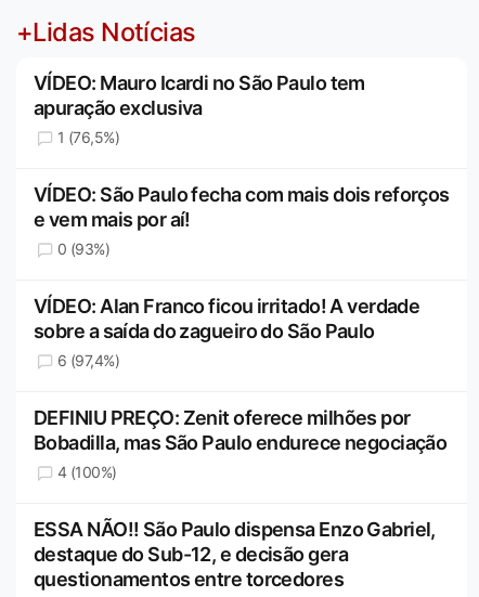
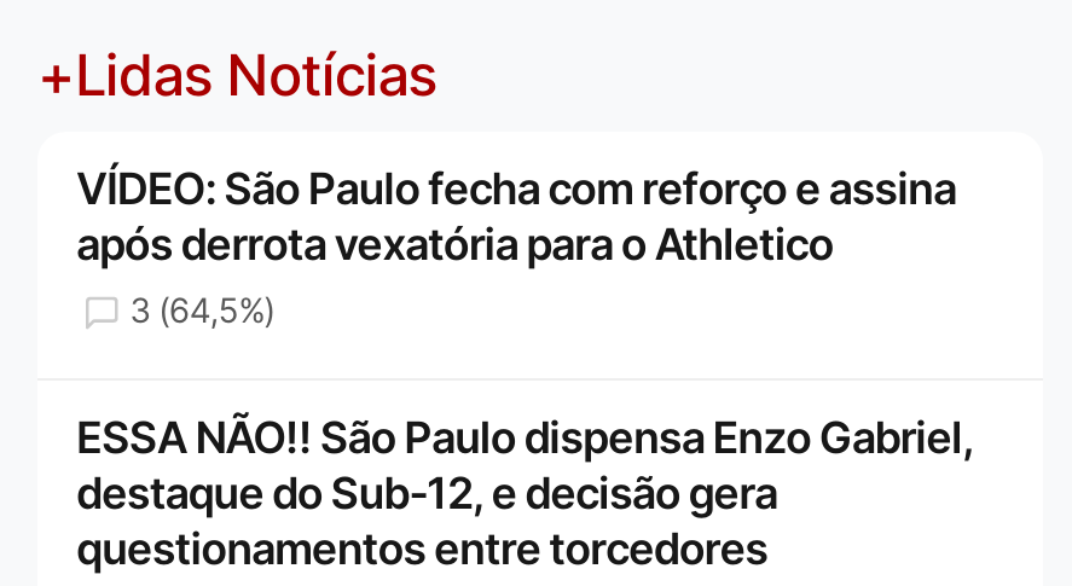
[34,72,450,481] VÍDEO: Mauro Icardi no São Paulo tem | apuração exclusiva | 1 (76,5%) | VÍDEO: São Paulo fecha com mais dois reforços | e vem mais por aí! | 0 (93%) | VÍDEO: Alan Franco ficou irritado! A verdade | sobre a saída do zagueiro do São Paulo | 6 (97,4%) | DEFINIU PREÇO: Zenit oferece milhões por | Bobadilla, mas São Paulo endurece negociação | 4 (100%) -> [76,163,956,330] VÍDEO: São Paulo fecha com reforço e assina | após derrota vexatória para o Athletico | 3 (64,5%)

